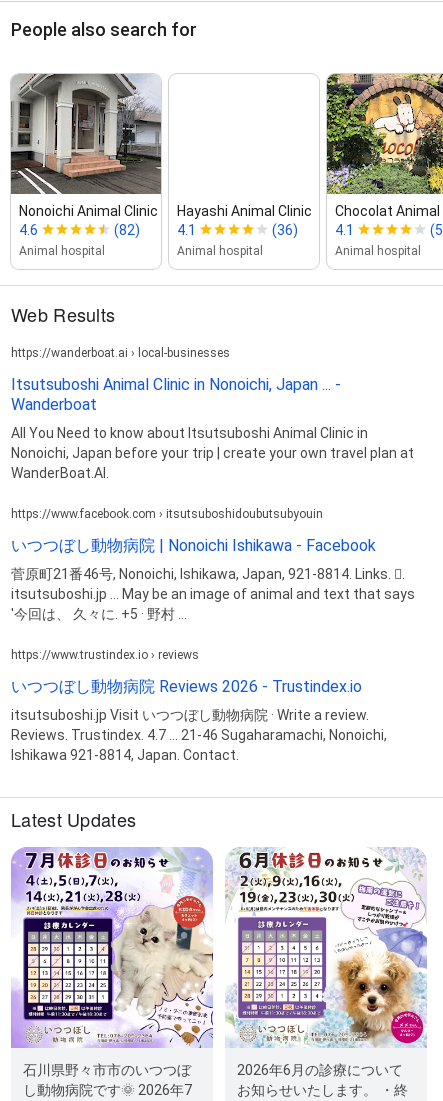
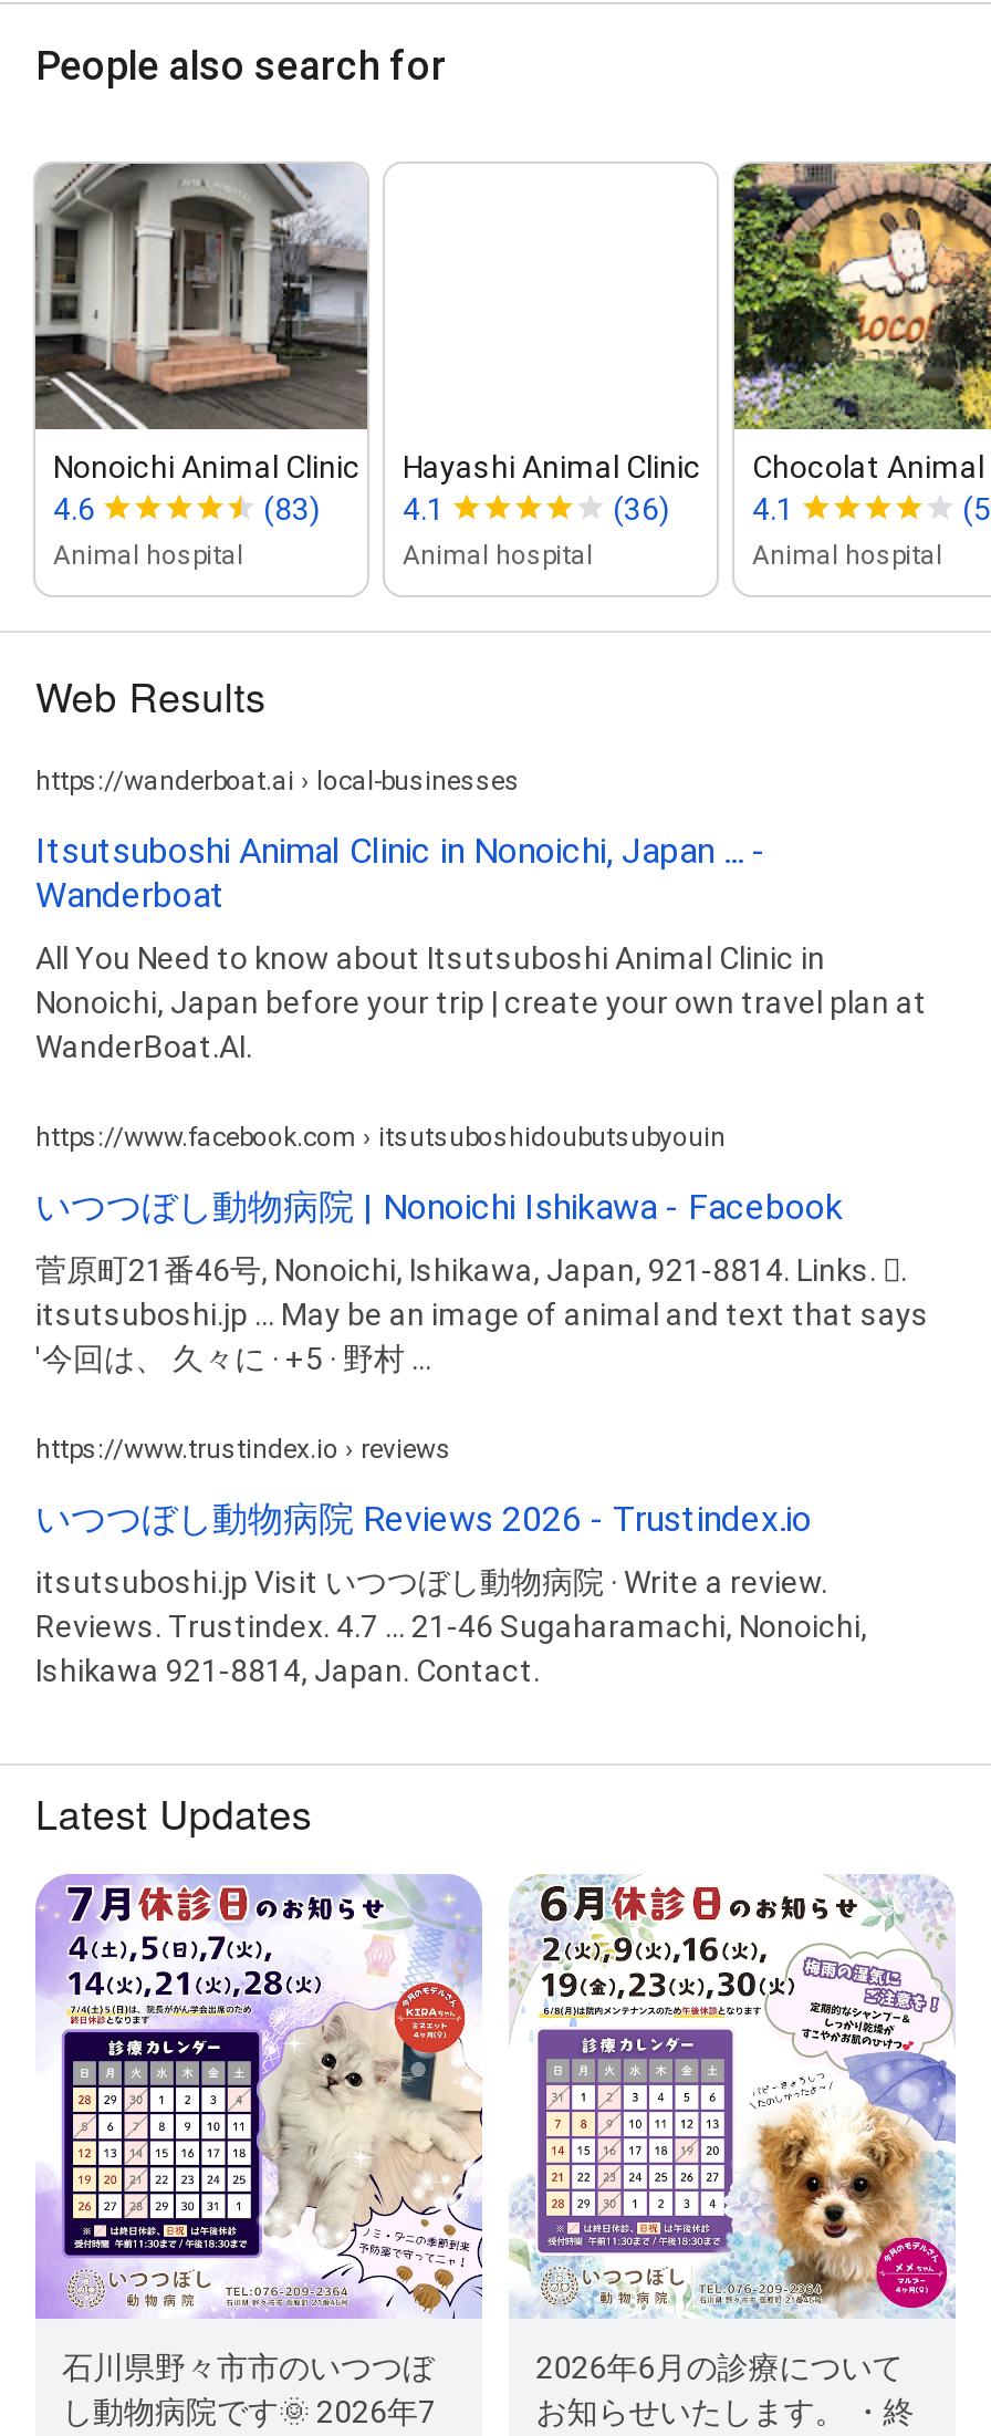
[114,222,140,238] (82) -> [263,491,321,526] (83)
[11,606,187,622] '今回は、 久々に. +5 · 野村 ... -> [35,1340,431,1376] '今回は、 久々に · +5 · 野村 ...

